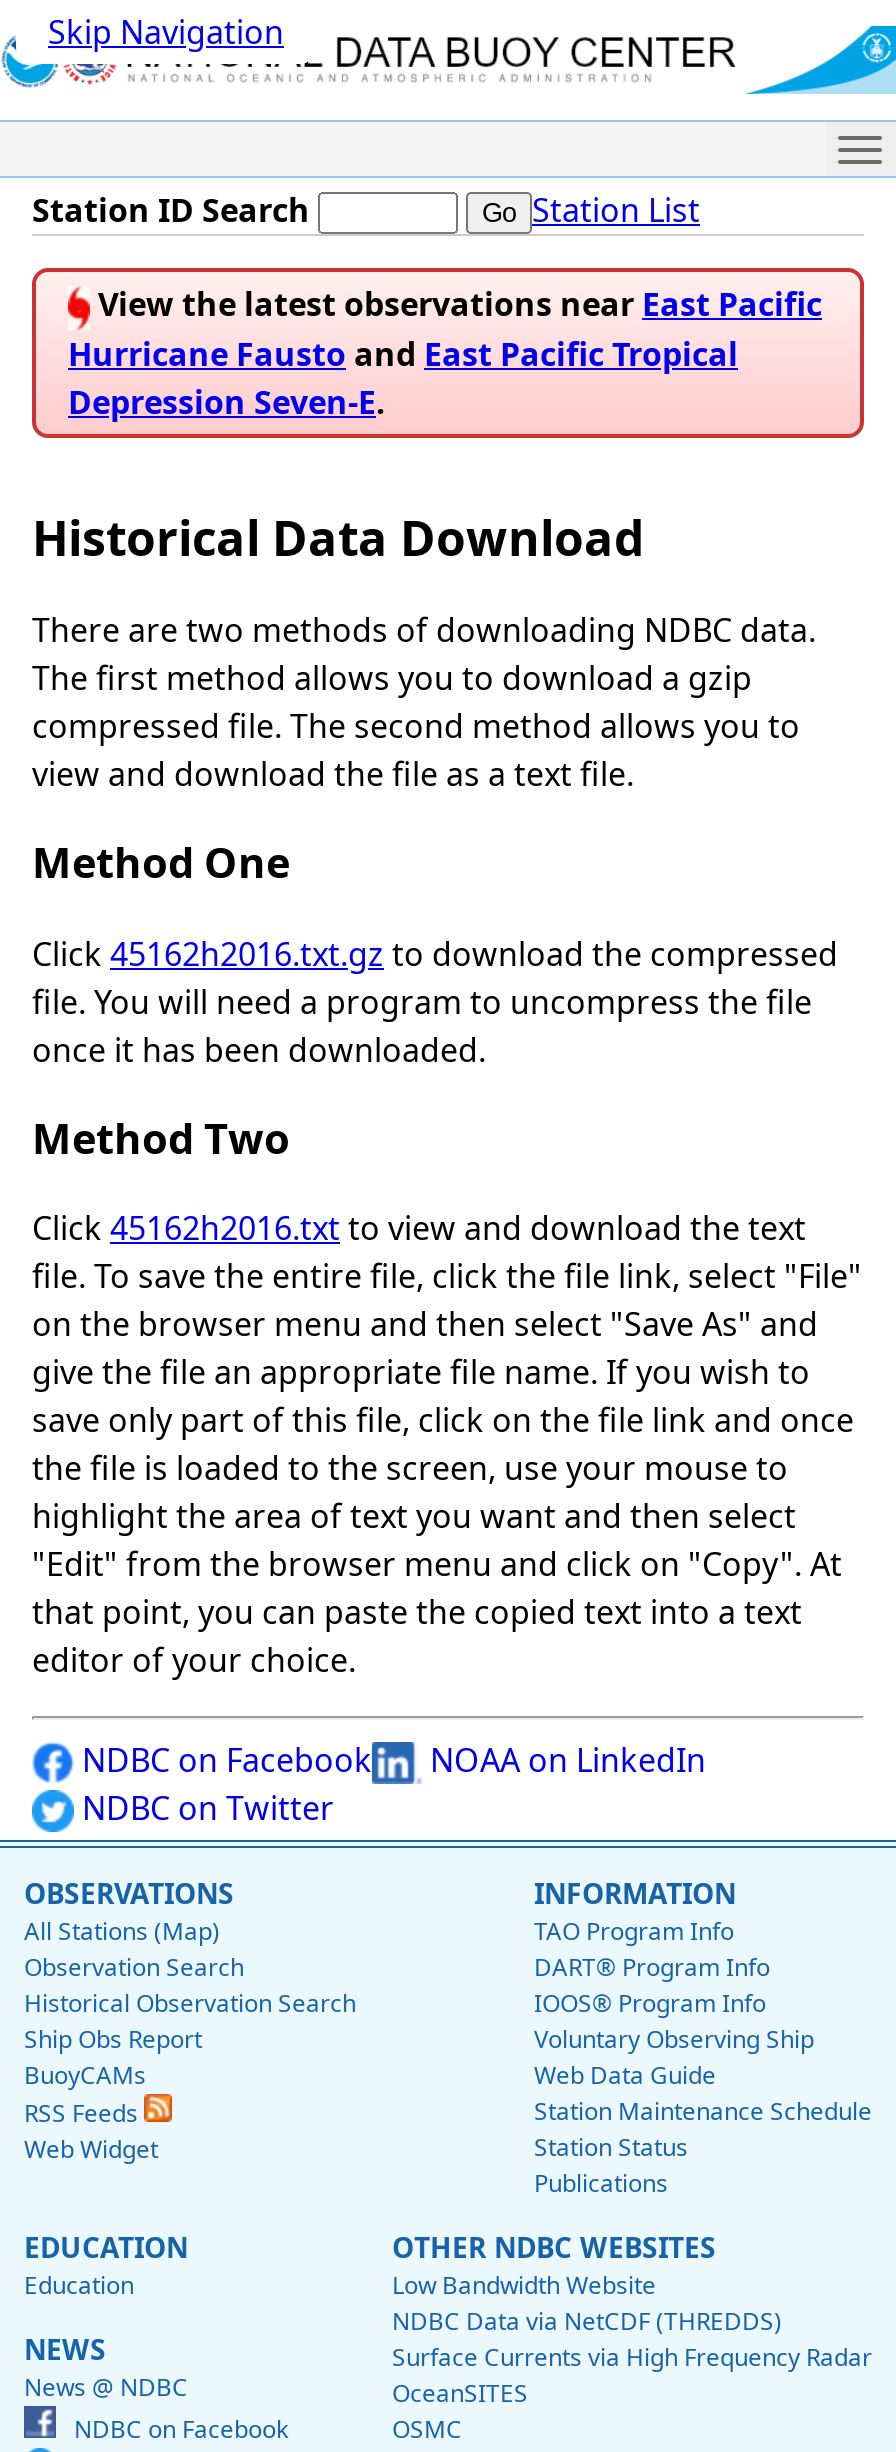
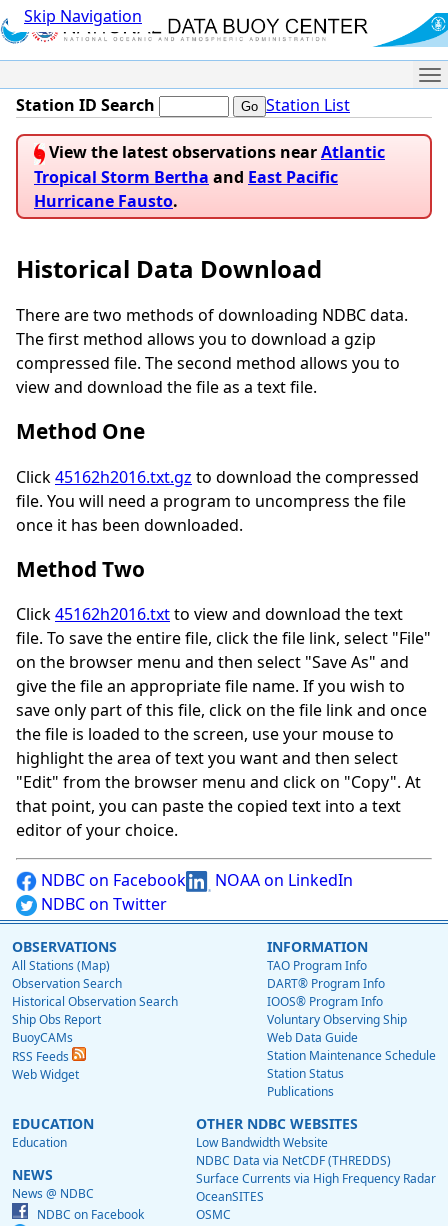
[68,283,822,424] View the latest observations near East Pacific | Hurricane Fausto and East Pacific Tropical | Depression Seven-E. -> [34,141,385,212] View the latest observations near Atlantic | Tropical Storm Bertha and East Pacific | Hurricane Fausto.

